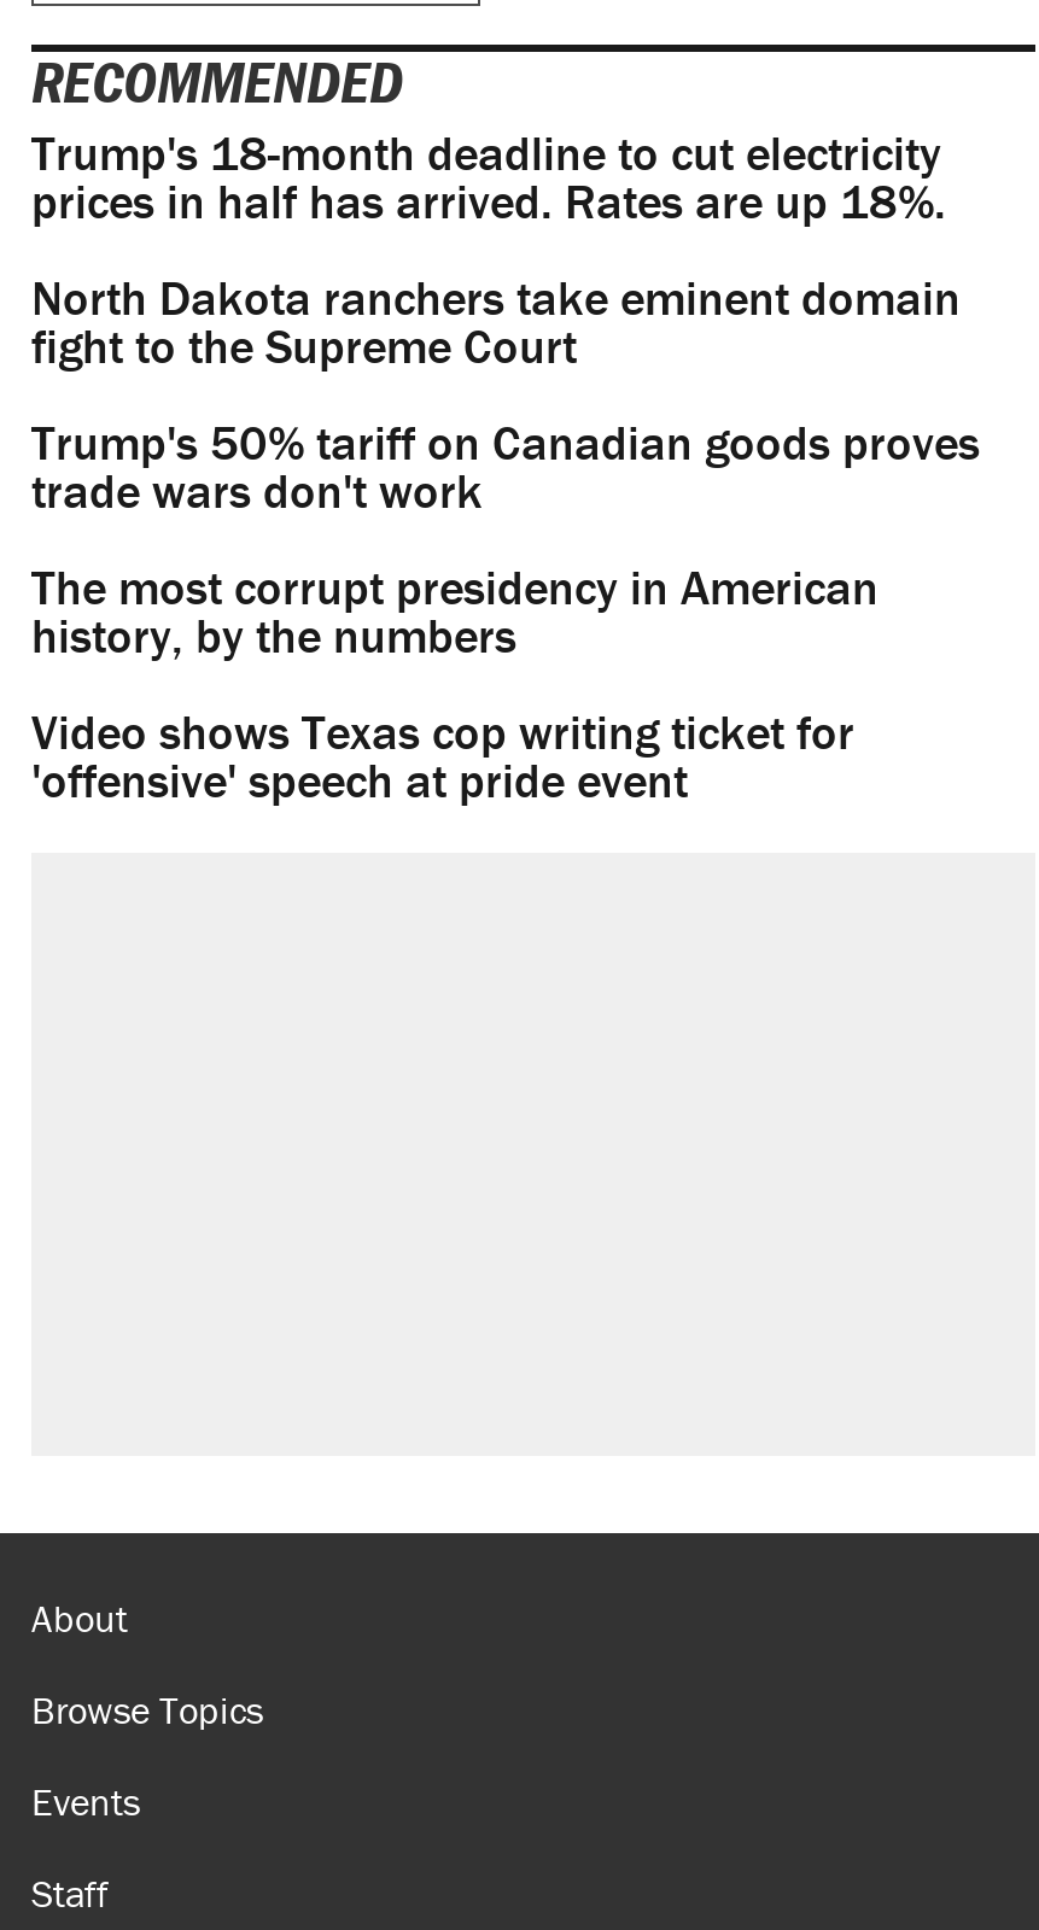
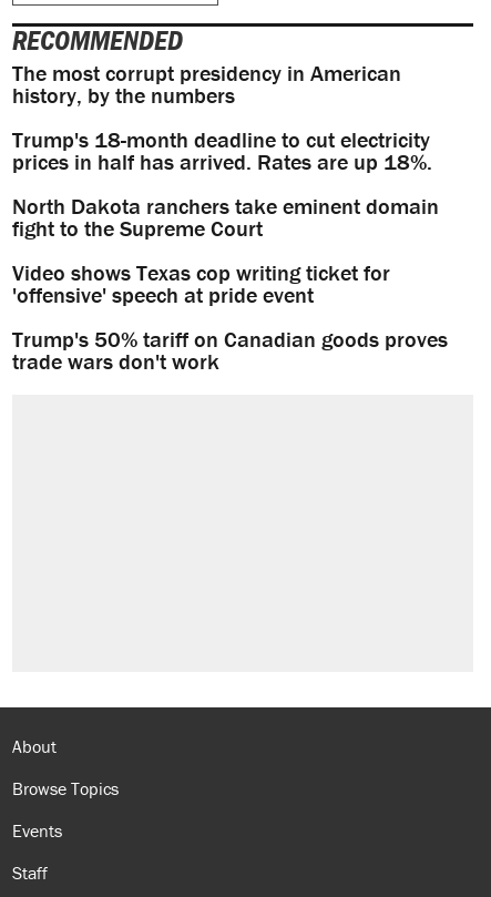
moved [31,123,961,376] -> [12,126,439,242]: Trump's 18-month deadline to cut electricity | prices in half has arrived. Rates are up 18%. | North Dakota ranchers take eminent domain | fight to the Supreme Court
moved [31,412,980,521] -> [12,325,448,375]: Trump's 50% tariff on Canadian goods proves | trade wars don't work
moved [31,557,879,665] -> [12,59,401,109]: The most corrupt presidency in American | history, by the numbers
moved [31,702,854,810] -> [12,259,390,309]: Video shows Texas cop writing ticket for | 'offensive' speech at pride event

